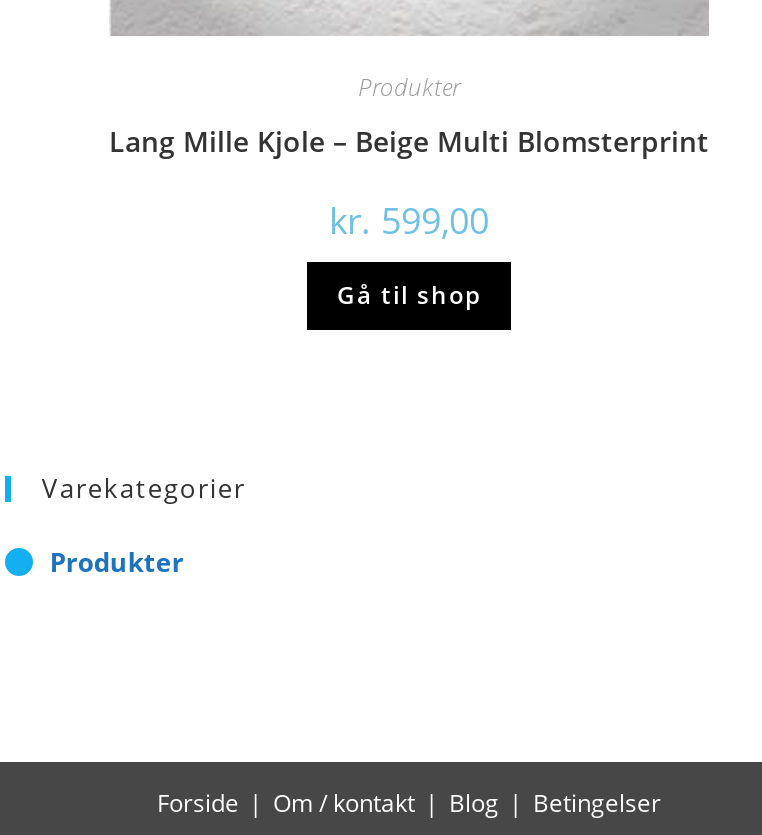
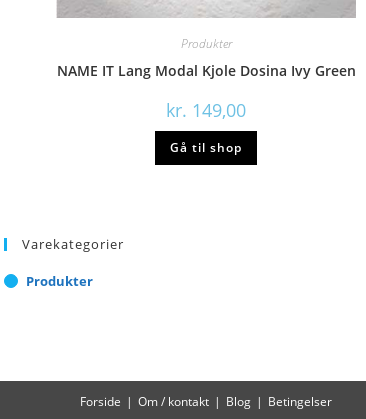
[109,122,709,160] Lang Mille Kjole – Beige Multi Blomsterprint -> [56,61,355,80] NAME IT Lang Modal Kjole Dosina Ivy Green
[329,196,489,244] kr. 599,00 -> [166,98,246,122] kr. 149,00

